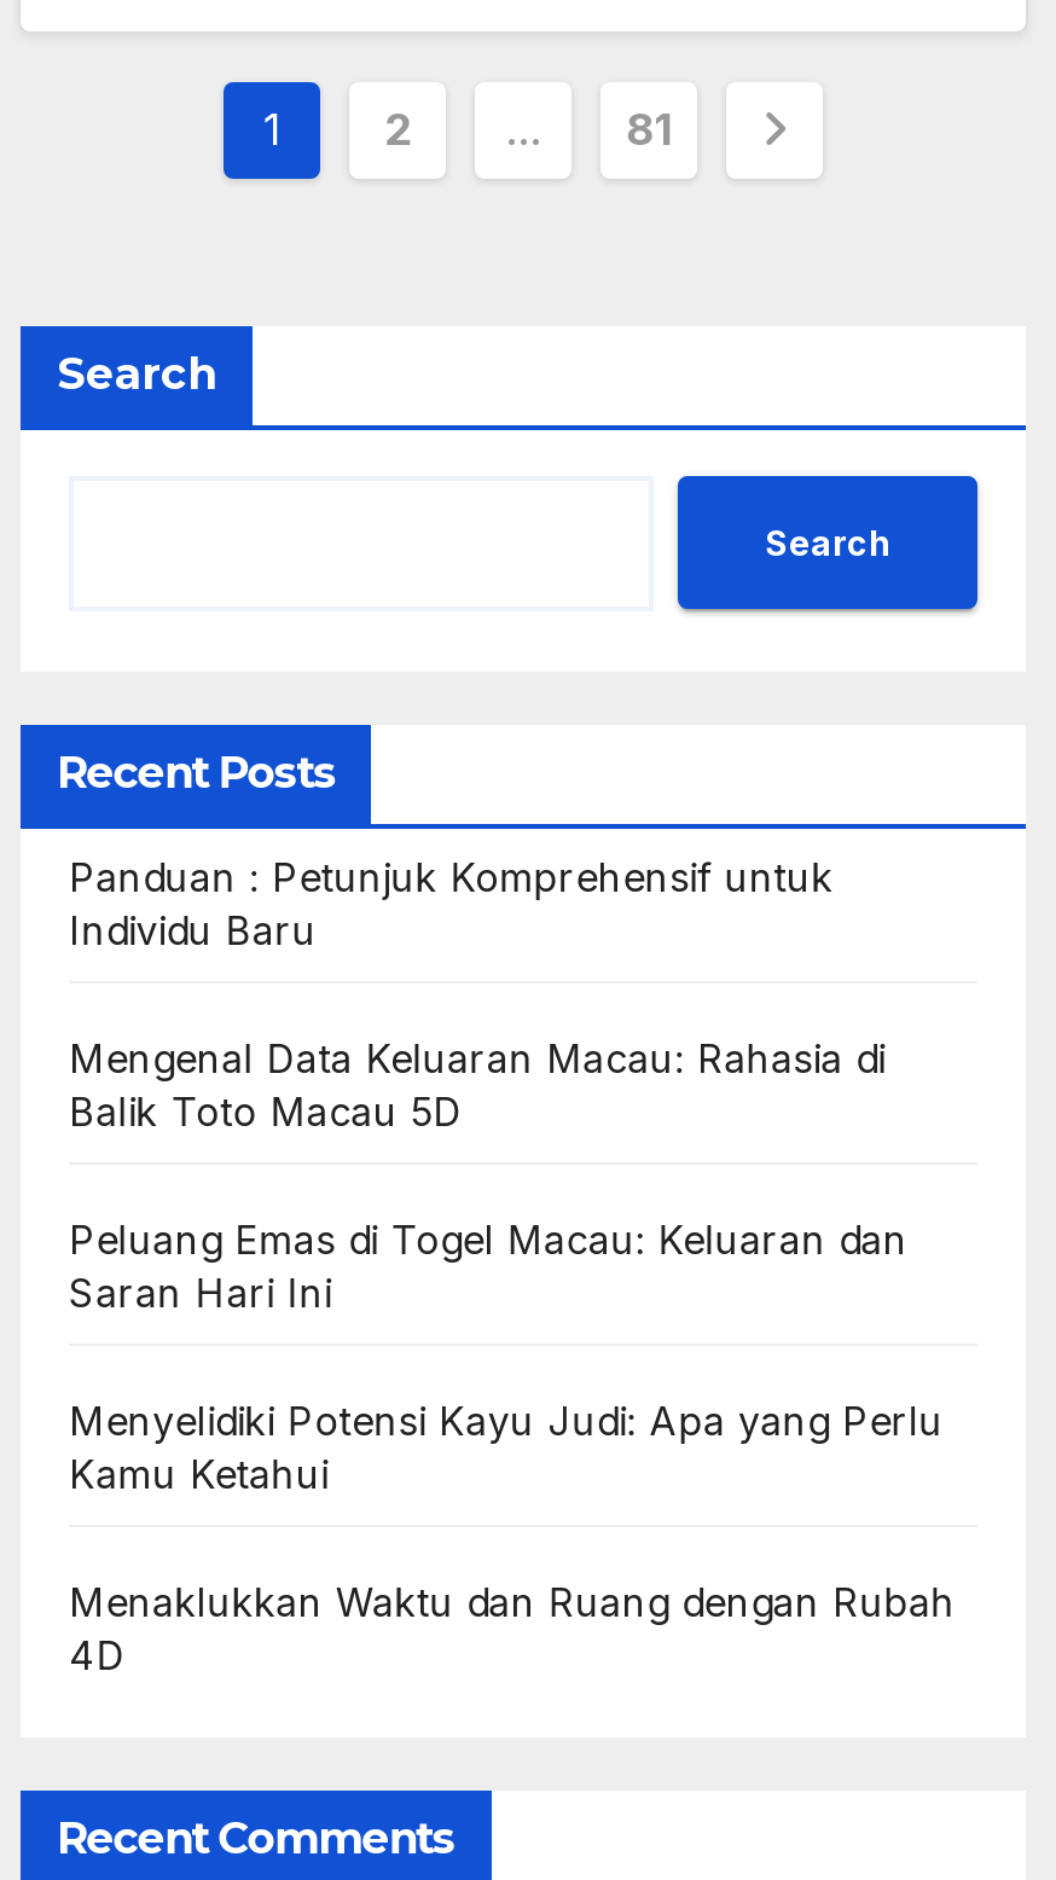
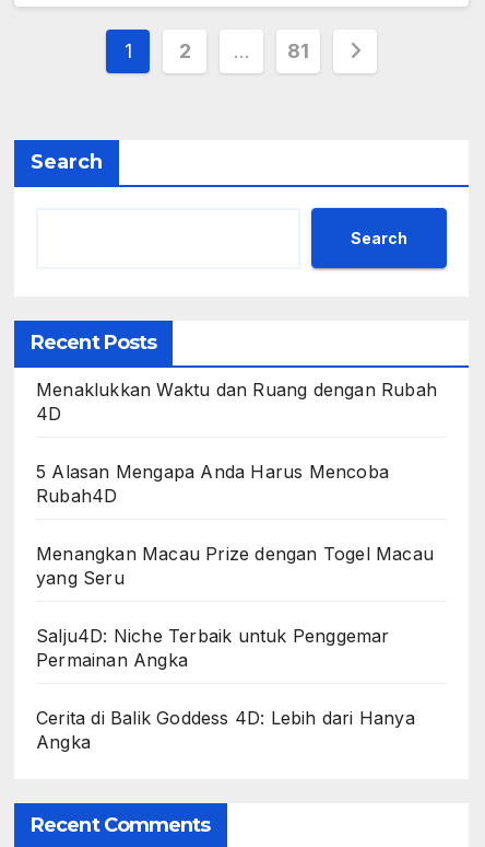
[69,854,944,1499] Panduan : Petunjuk Komprehensif untuk | Individu Baru | Mengenal Data Keluaran Macau: Rahasia di | Balik Toto Macau 5D | Peluang Emas di Togel Macau: Keluaran dan | Saran Hari Ini | Menyelidiki Potensi Kayu Judi: Apa yang Perlu | Kamu Ketahui -> none
moved [69,1579,956,1680] -> [36,379,437,425]: Menaklukkan Waktu dan Ruang dengan Rubah | 4D
none -> [36,461,434,753] 5 Alasan Mengapa Anda Harus Mencoba | Rubah4D | Menangkan Macau Prize dengan Togel Macau | yang Seru | Salju4D: Niche Terbaik untuk Penggemar | Permainan Angka | Cerita di Balik Goddess 4D: Lebih dari Hanya | Angka

